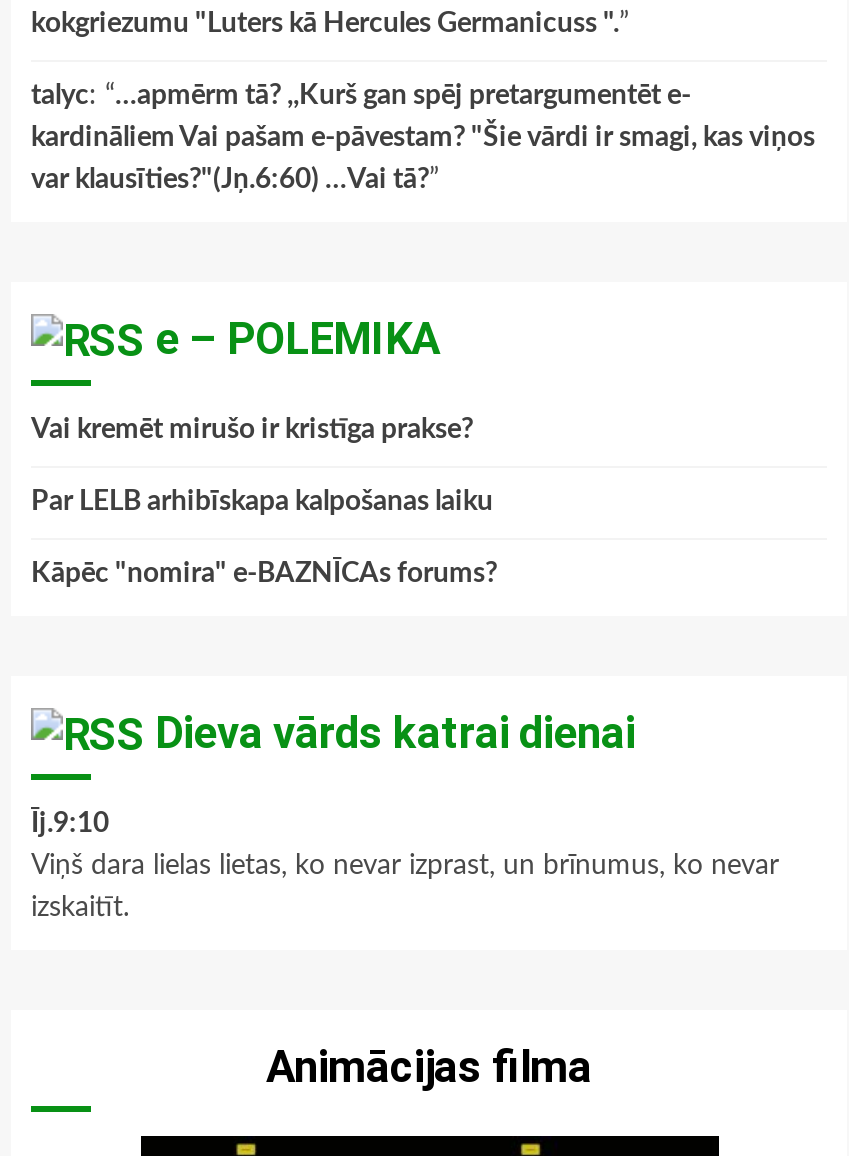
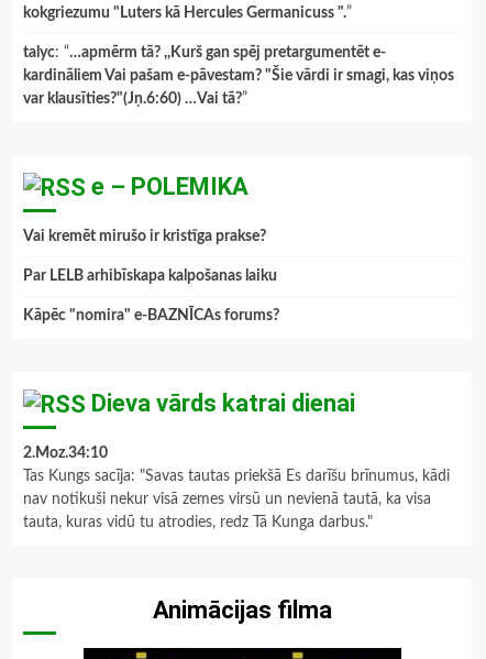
[31,811,779,923] Īj.9:10 | Viņš dara lielas lietas, ko nevar izprast, un brīnumus, ko nevar | izskaitīt. -> [23,446,450,531] 2.Moz.34:10 | Tas Kungs sacīja: "Savas tautas priekšā Es darīšu brīnumus, kādi | nav notikuši nekur visā zemes virsū un nevienā tautā, ka visa | tauta, kuras vidū tu atrodies, redz Tā Kunga darbus."

